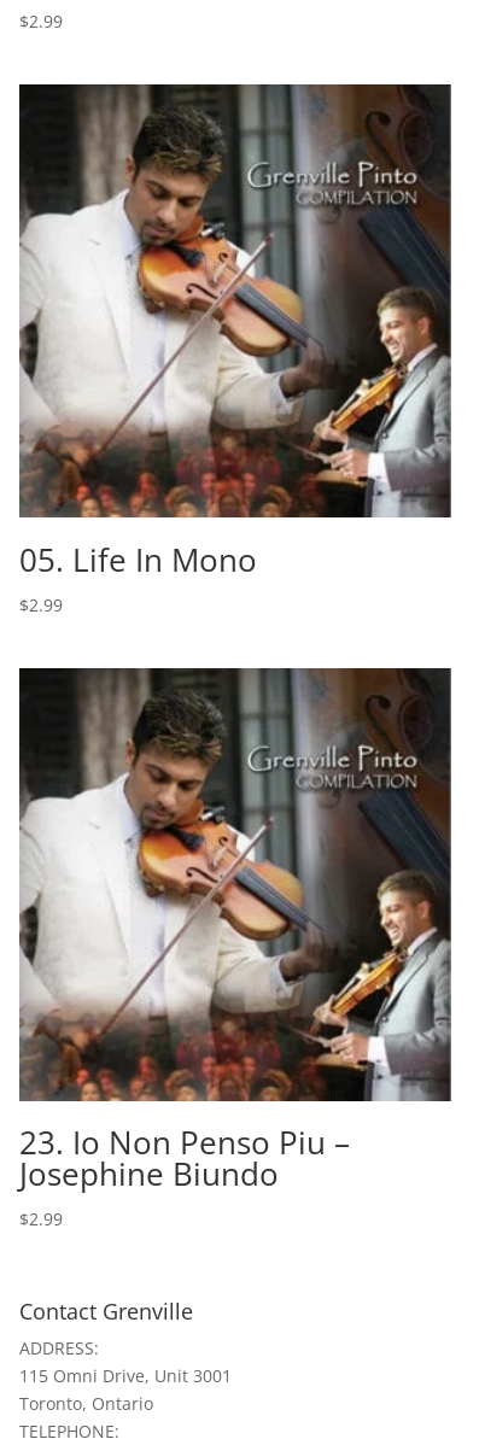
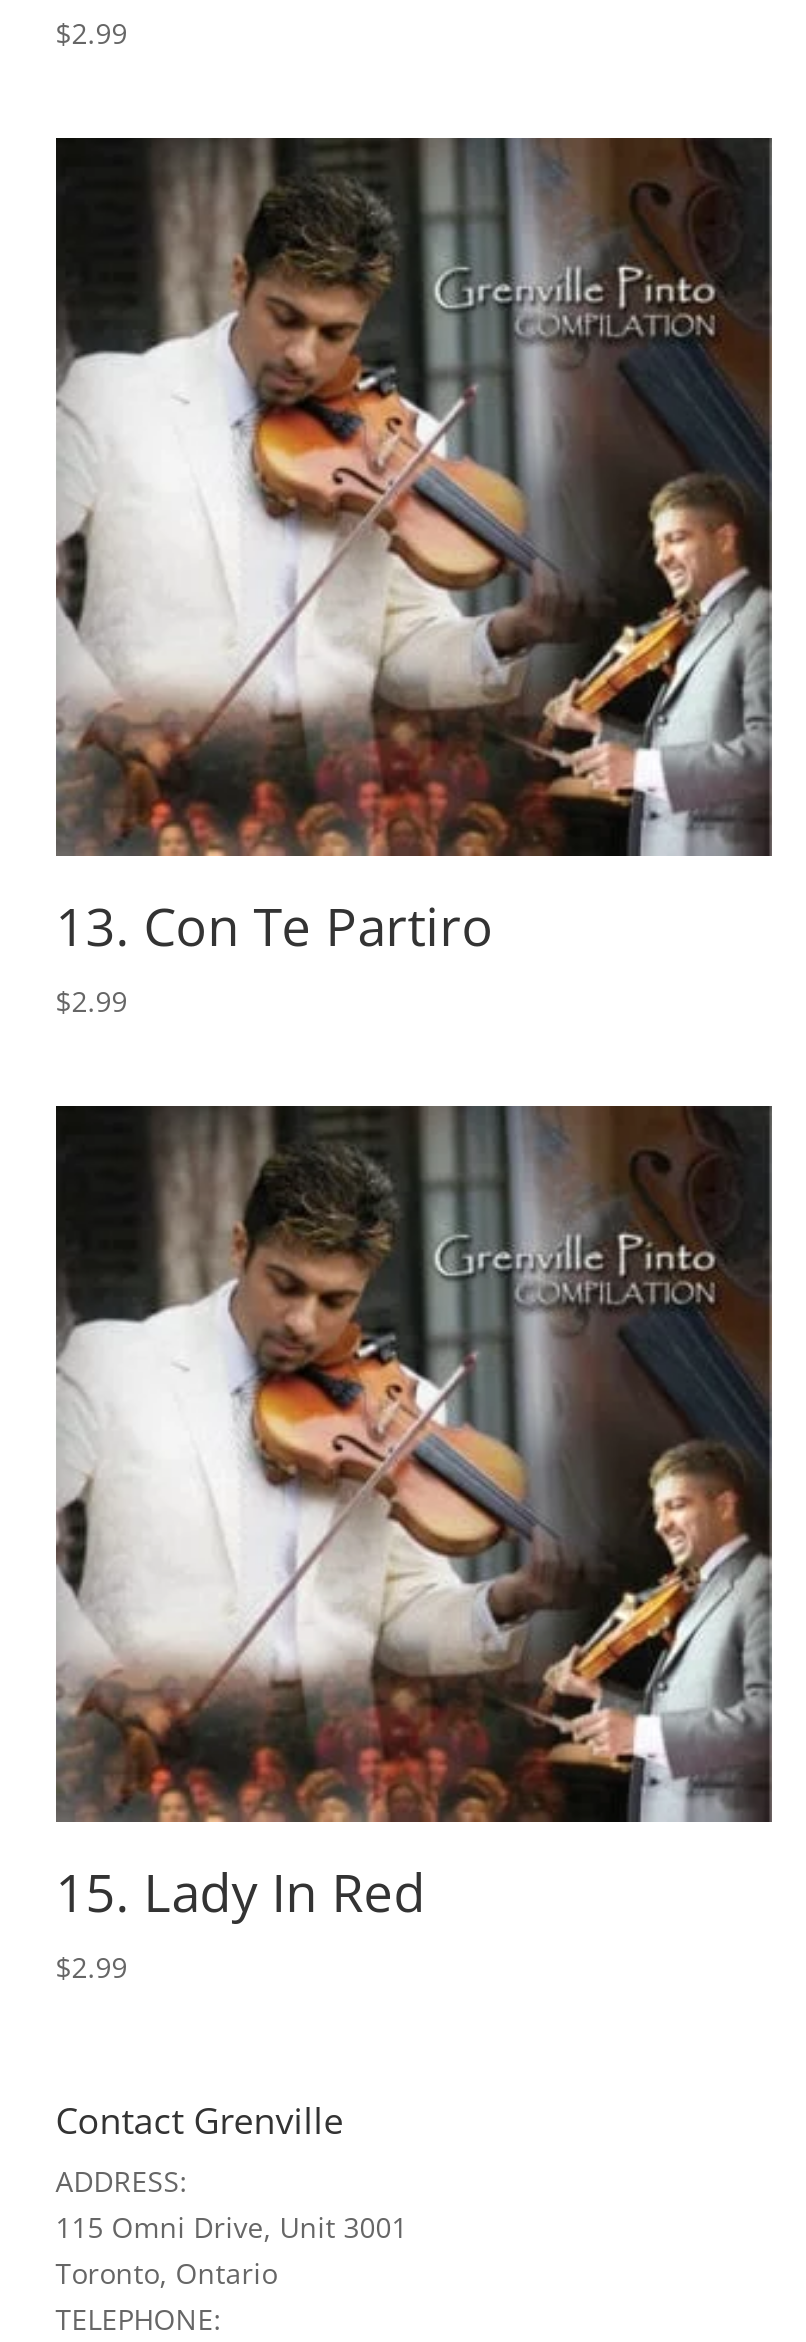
[19,538,257,581] 05. Life In Mono -> [56,890,494,962] 13. Con Te Partiro
[19,1121,350,1196] 23. Io Non Penso Piu – | Josephine Biundo -> [56,1857,426,1929] 15. Lady In Red

